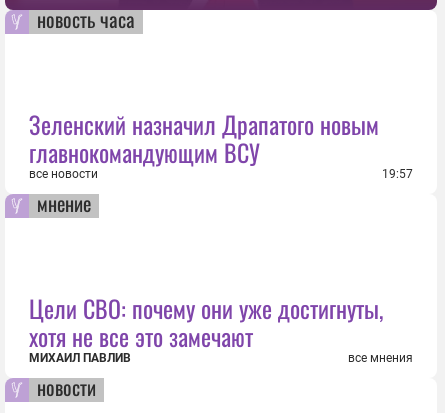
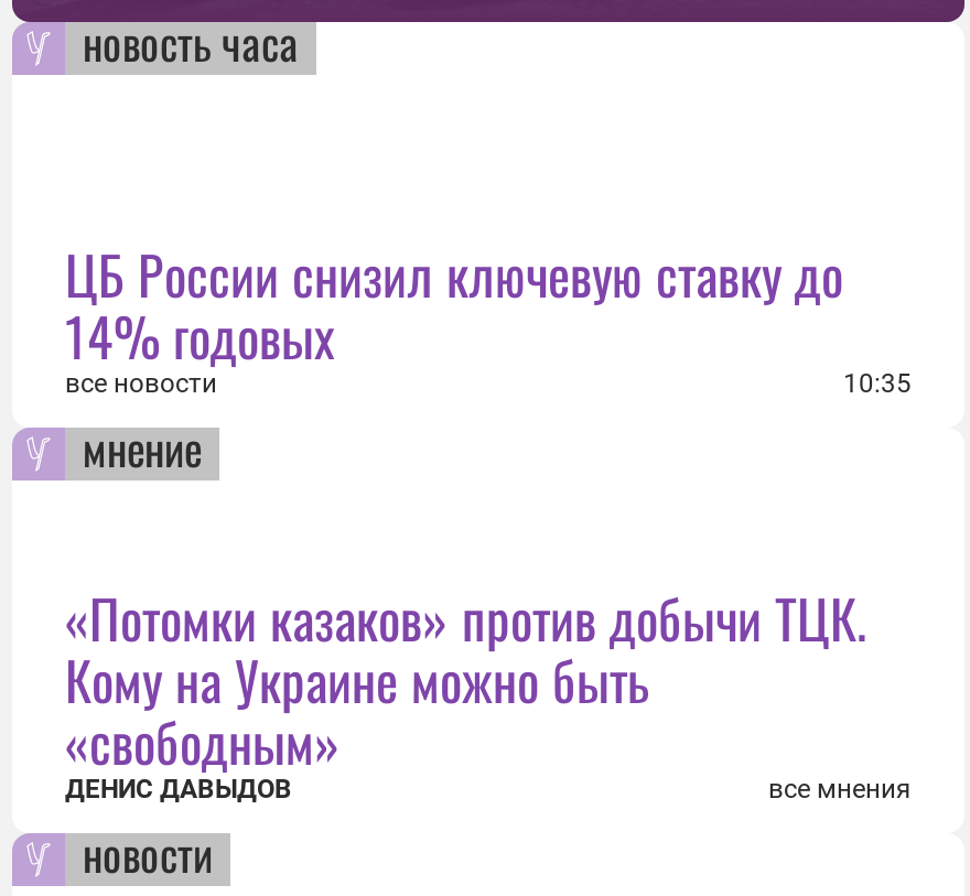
[29,106,379,170] Зеленский назначил Драпатого новым | главнокомандующим ВСУ -> [65,234,843,375] ЦБ России снизил ключевую ставку до | 14% годовых
[382,167,413,181] 19:57 -> [843,368,912,399] 10:35
[29,290,383,365] Цели СВО: почему они уже достигнуты, | хотя не все это замечают | МИХАИЛ ПАВЛИВ -> [65,577,867,805] «Потомки казаков» против добычи ТЦК. | Кому на Украине можно быть | «свободным» | ДЕНИС ДАВЫДОВ

